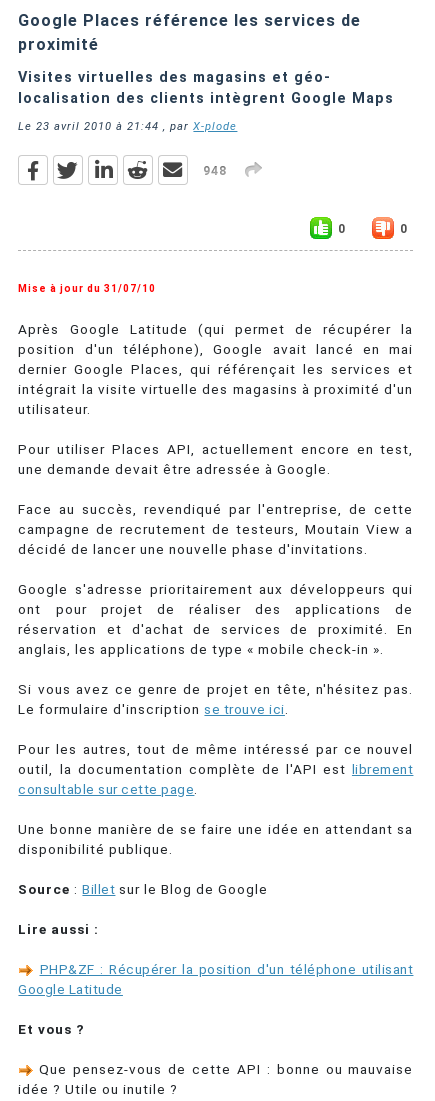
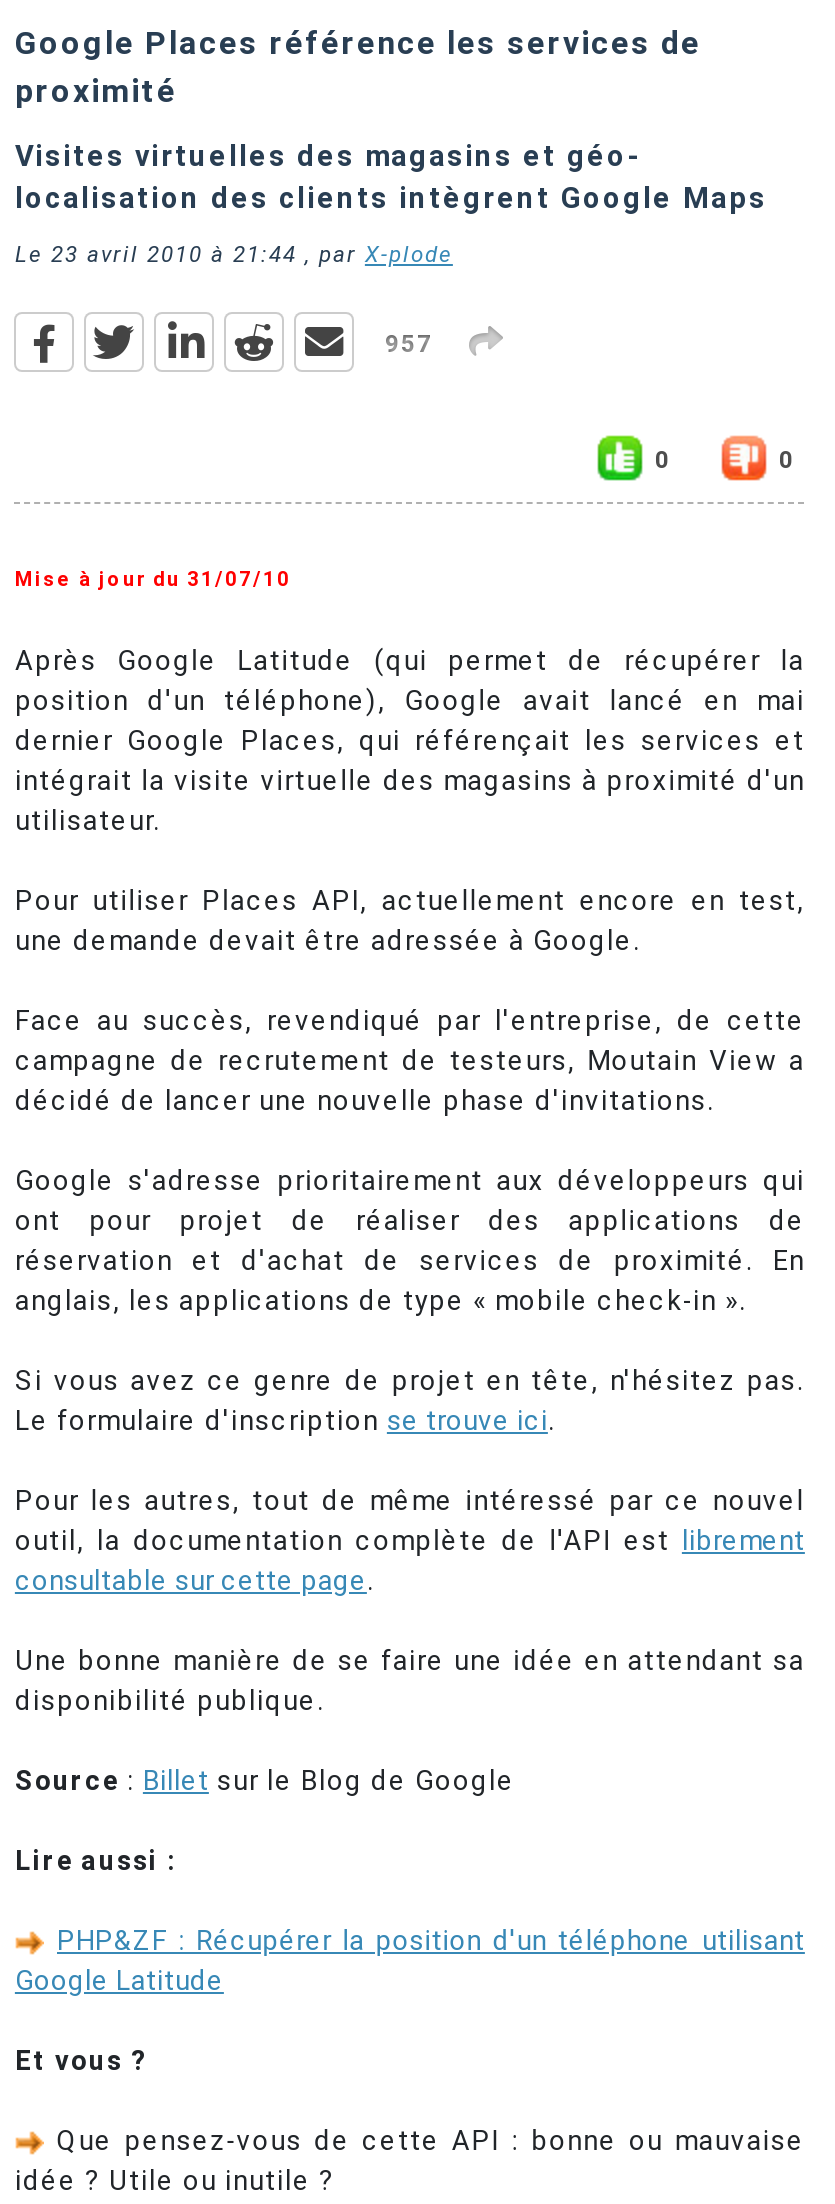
[203,164,227,178] 948 -> [385,331,433,359] 957

